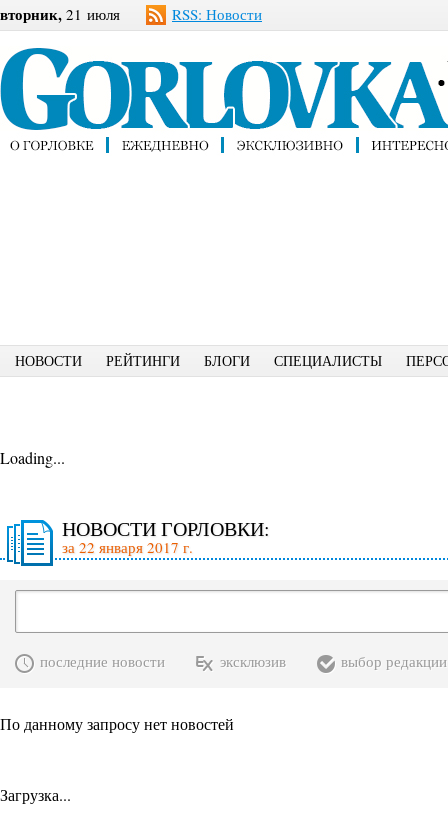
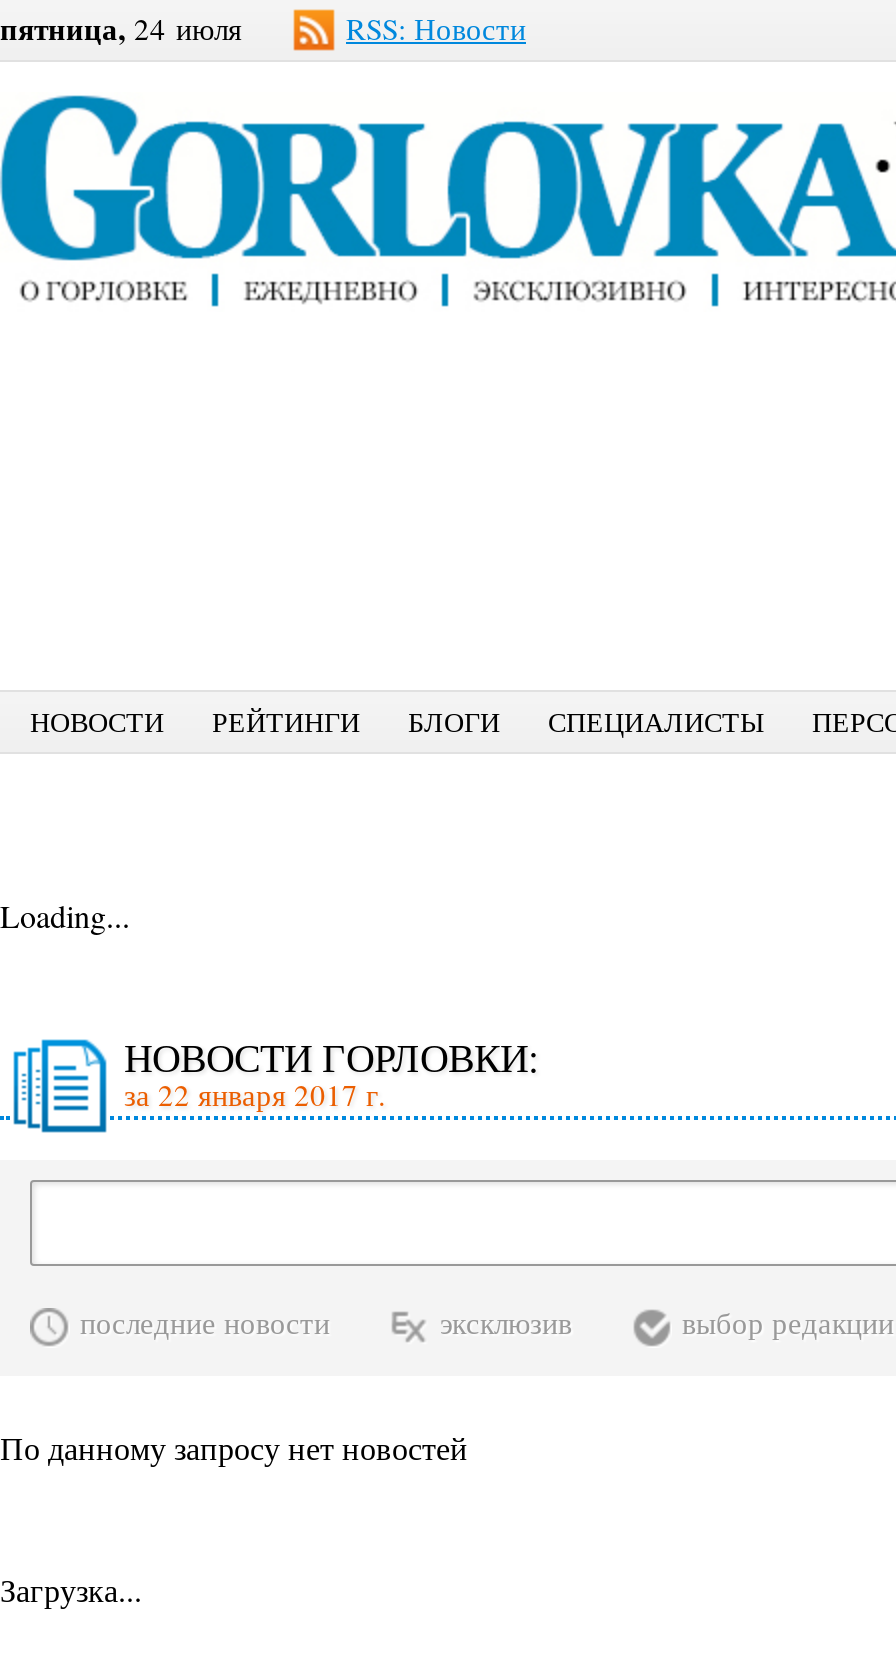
[0,3,120,25] вторник, 21 июля -> [0,6,242,50] пятница, 24 июля

